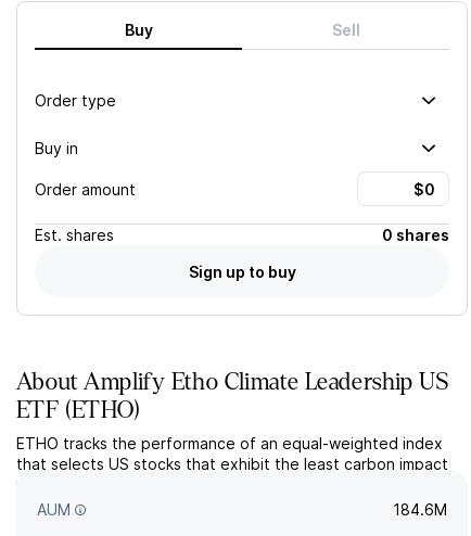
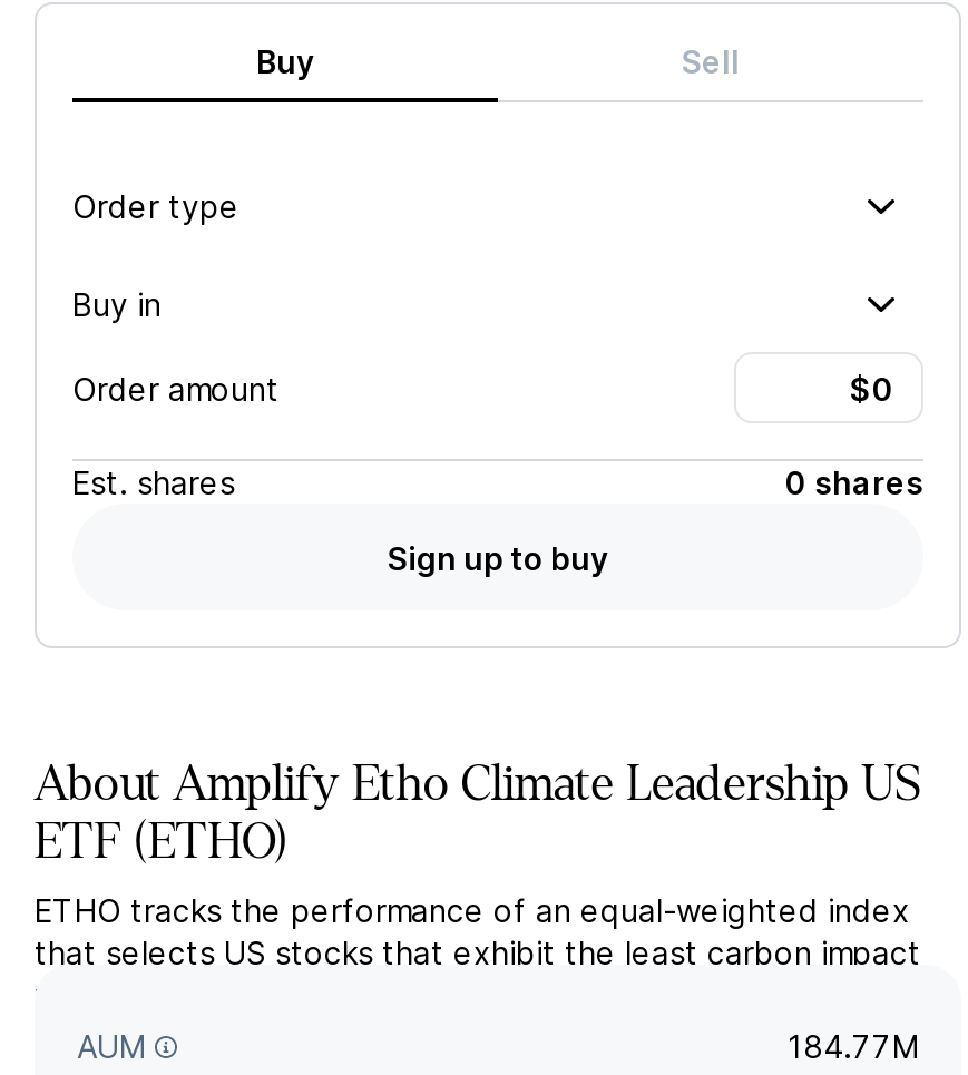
[393,500,447,519] 184.6M -> [788,1027,919,1065] 184.77M

